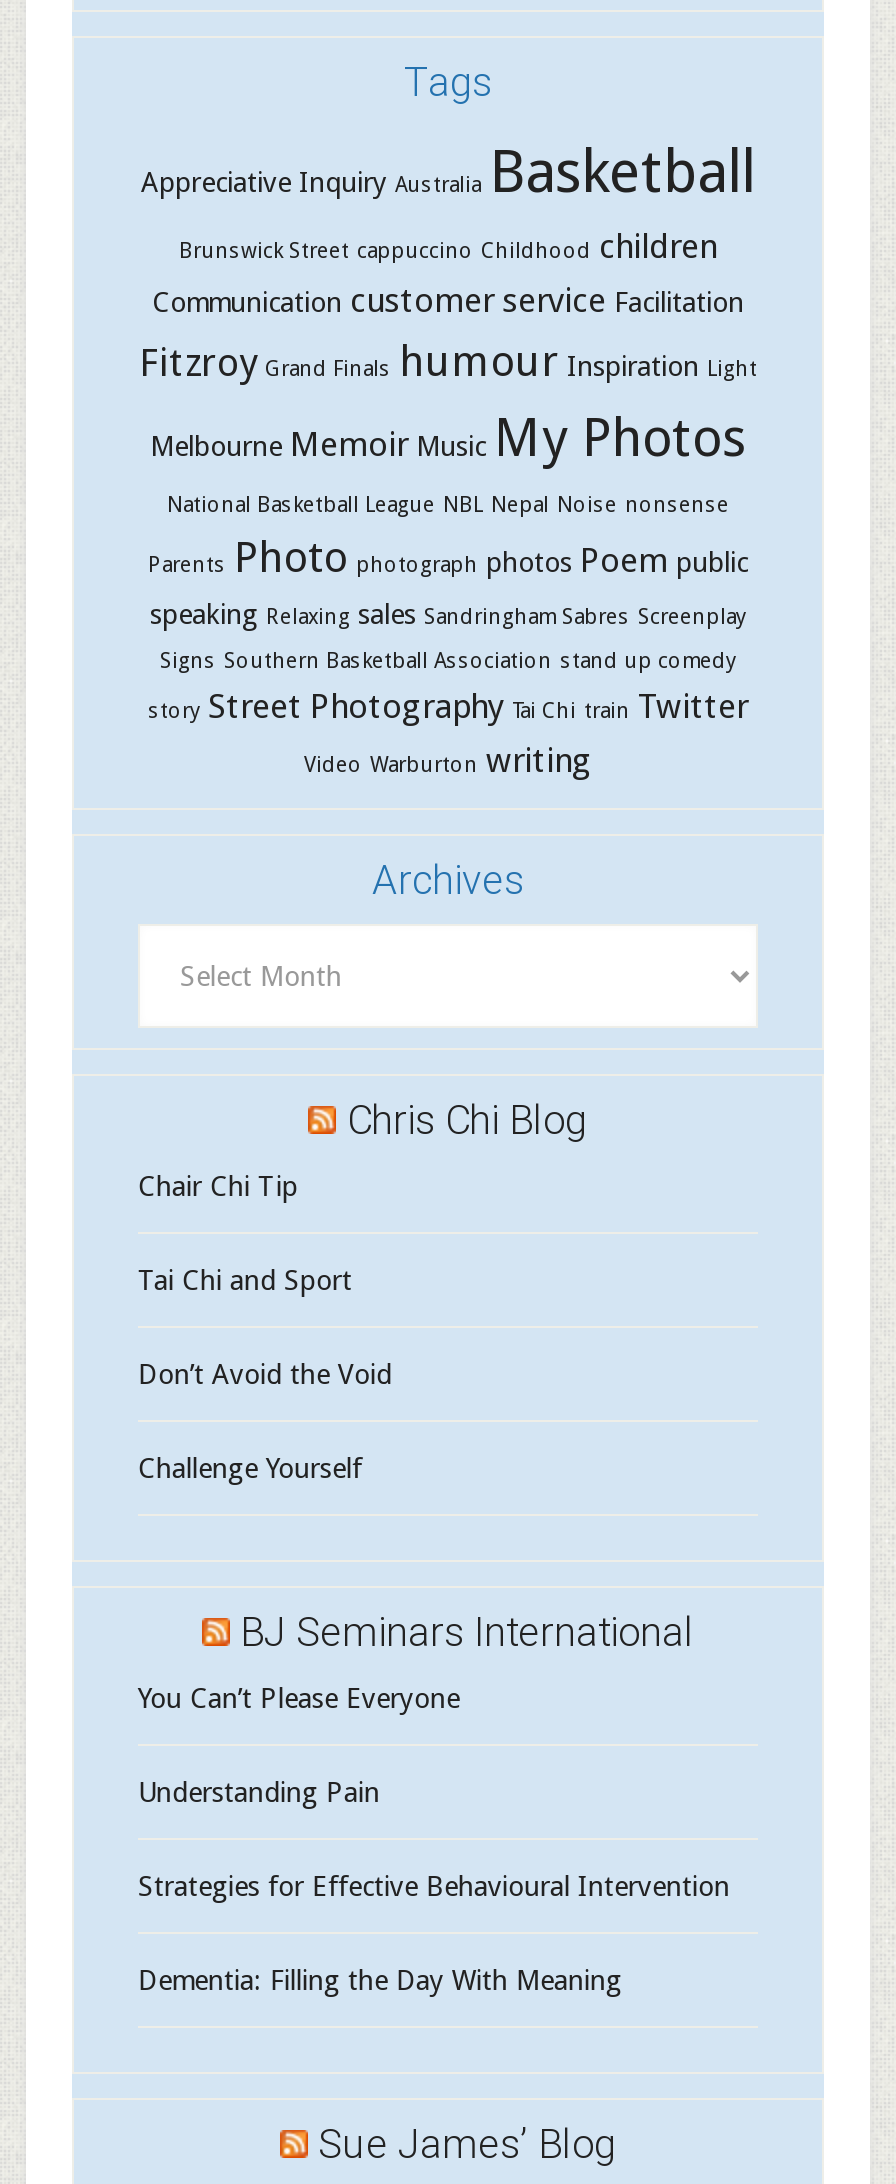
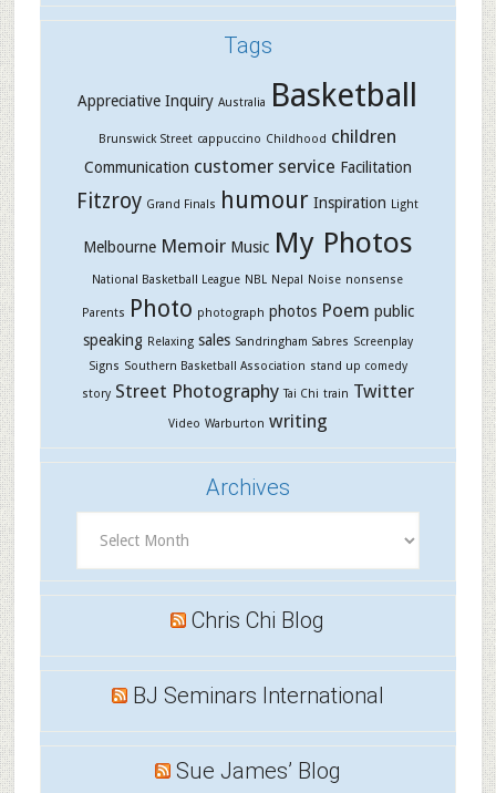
[138,1170,392,1484] Chair Chi Tip | Tai Chi and Sport | Don’t Avoid the Void | Challenge Yourself -> none
[138,1682,730,1996] You Can’t Please Everyone | Understanding Pain | Strategies for Effective Behavioural Intervention | Dementia: Filling the Day With Meaning -> none

